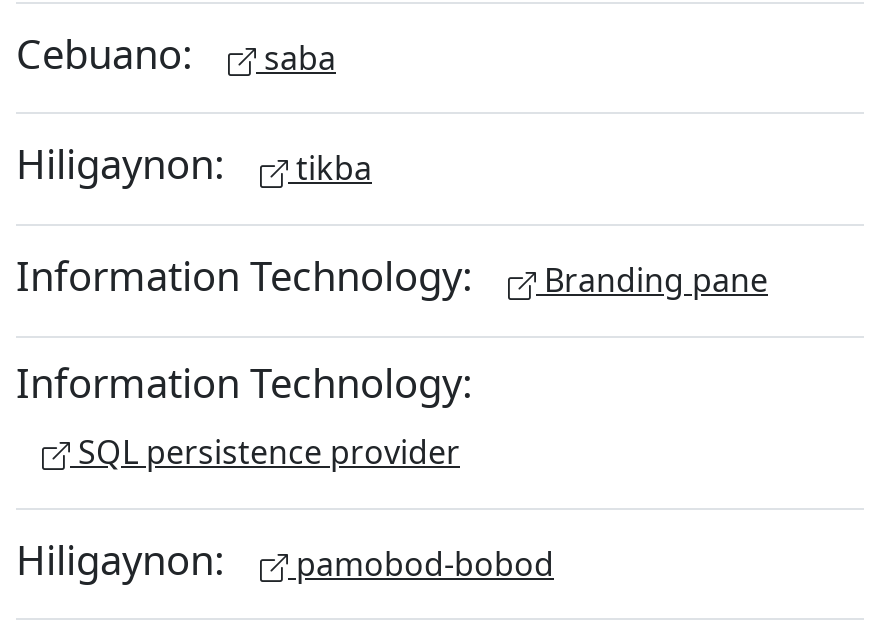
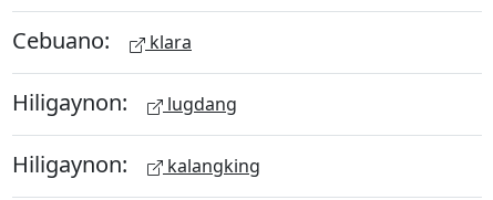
[256,34,336,78] saba -> [145,30,192,54] klara
[16,146,768,473] tikba | Information Technology: | Branding pane | Information Technology: | SQL persistence provider -> [163,92,237,116] lugdang
[288,540,554,584] pamobod-bobod -> [163,153,260,178] kalangking

